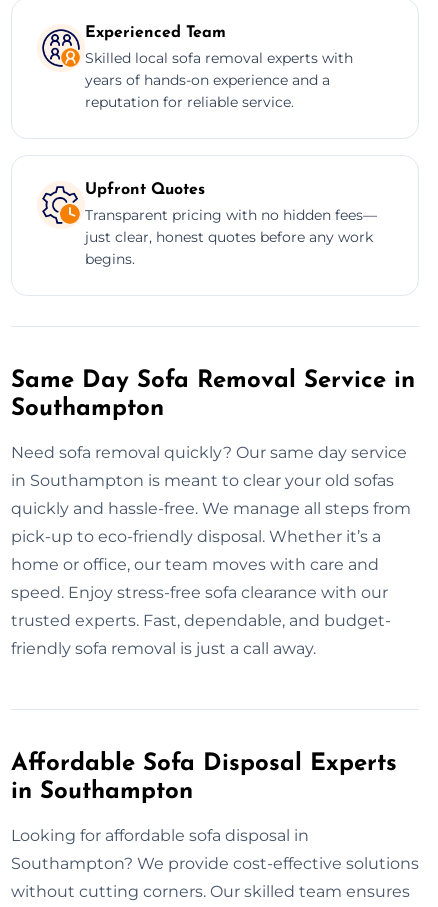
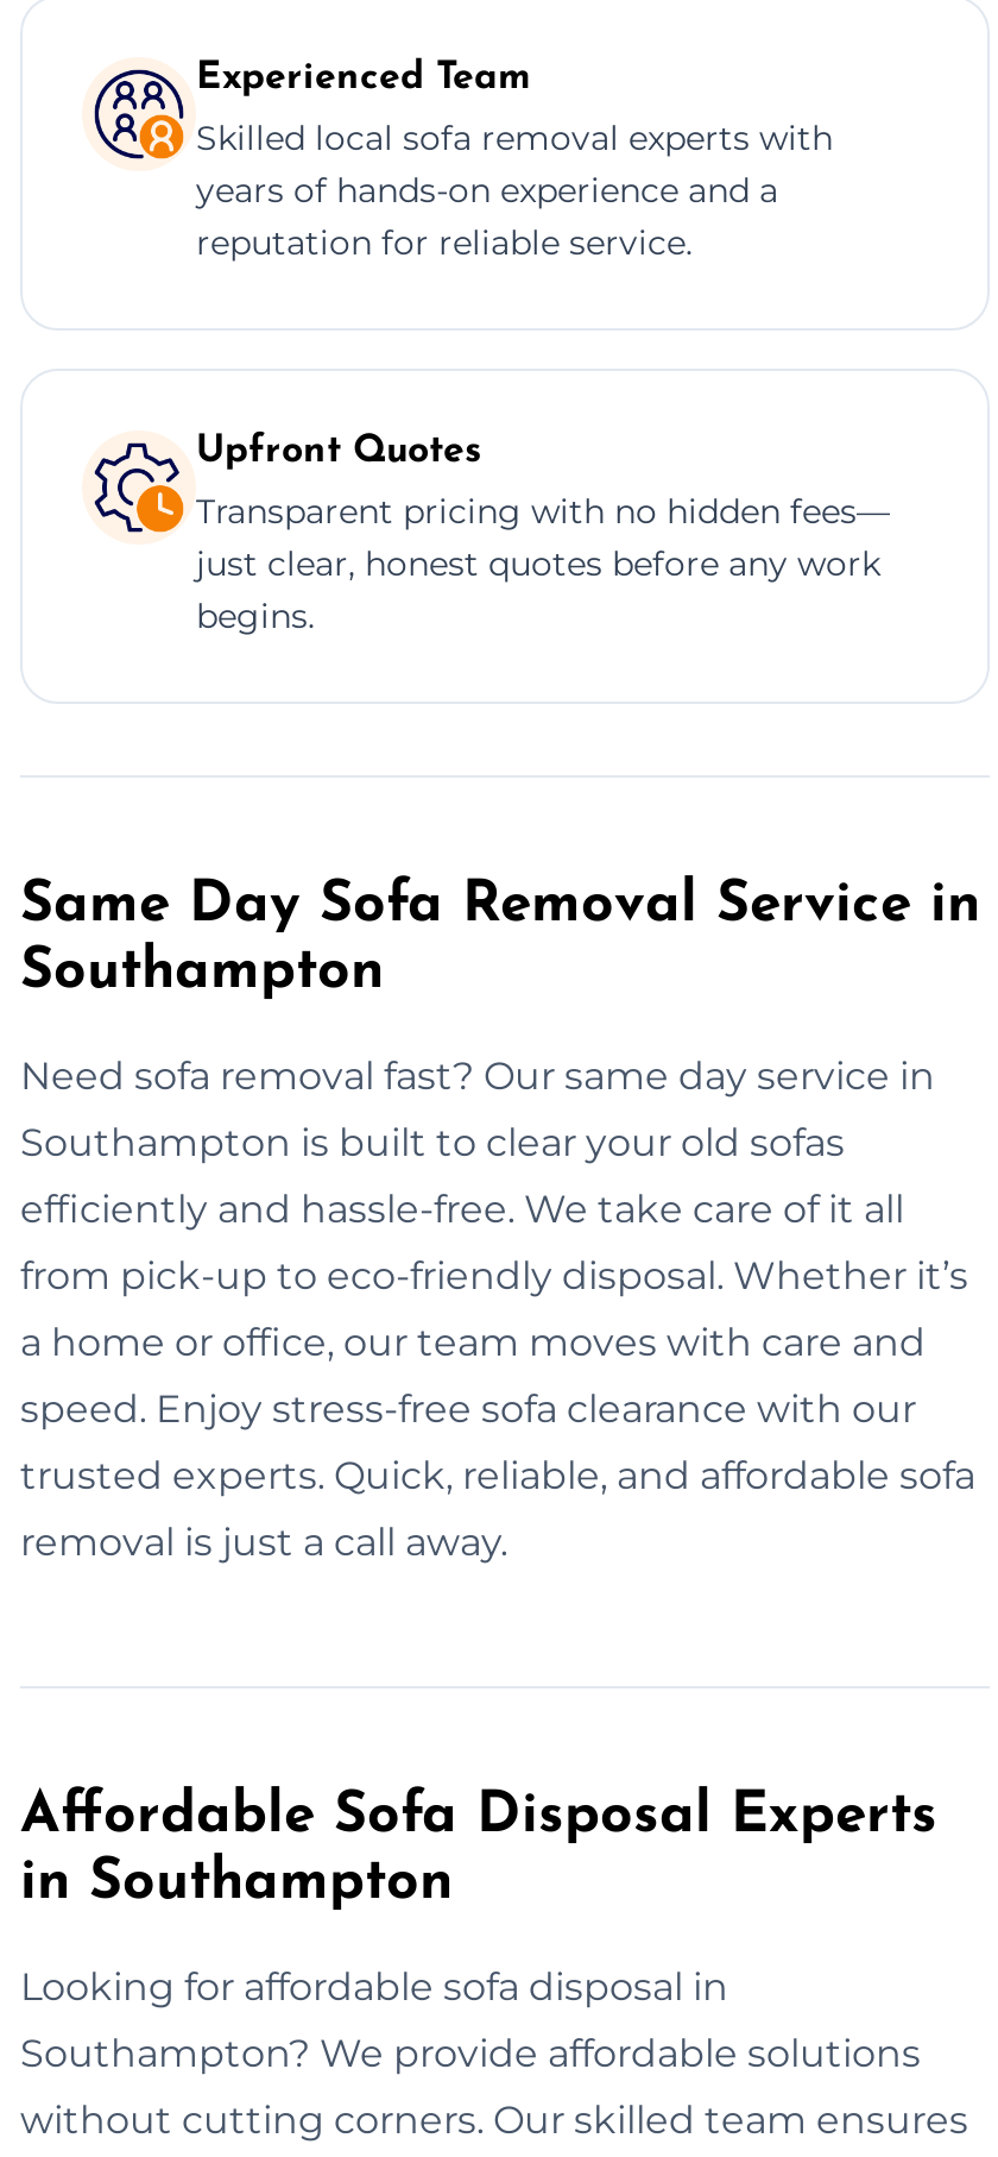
[11,443,407,462] Need sofa removal quickly? Our same day service -> [20,1053,935,1098] Need sofa removal fast? Our same day service in
[11,471,394,490] in Southampton is meant to clear your old sofas -> [20,1119,845,1165] Southampton is built to clear your old sofas
[11,499,411,518] quickly and hassle-free. We manage all steps from -> [20,1186,904,1231] efficiently and hassle-free. We take care of it all
[11,527,381,546] pick-up to eco-friendly disposal. Whether it’s a -> [20,1253,968,1298] from pick-up to eco-friendly disposal. Whether it’s
[11,555,379,574] home or office, our team moves with care and -> [20,1319,926,1364] a home or office, our team moves with care and
[11,611,391,630] trusted experts. Fast, dependable, and budget- -> [20,1452,975,1498] trusted experts. Quick, reliable, and affordable sofa
[11,639,316,658] friendly sofa removal is just a call away. -> [20,1519,507,1564] removal is just a call away.
[11,854,419,873] Southampton? We provide cost-effective solutions -> [20,2030,921,2075] Southampton? We provide affordable solutions

